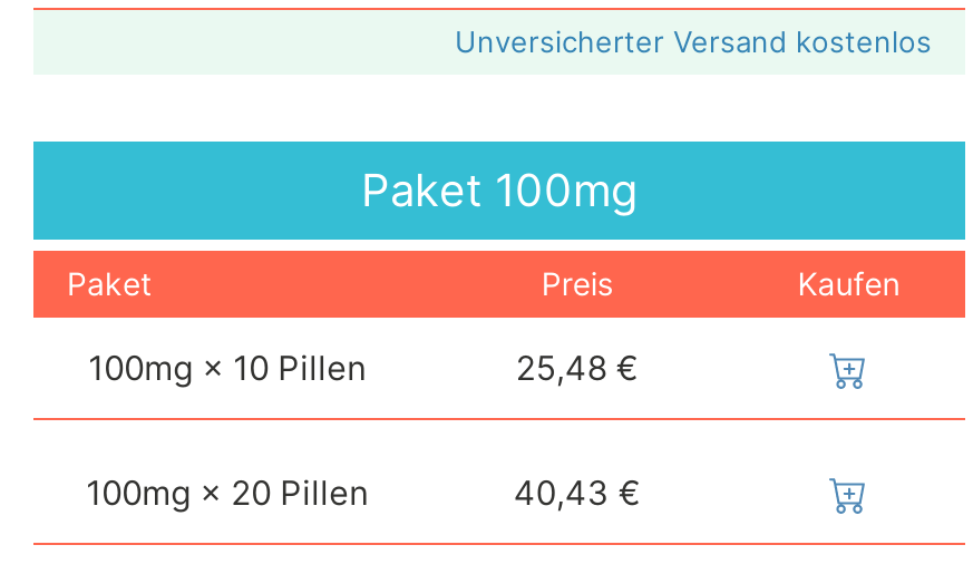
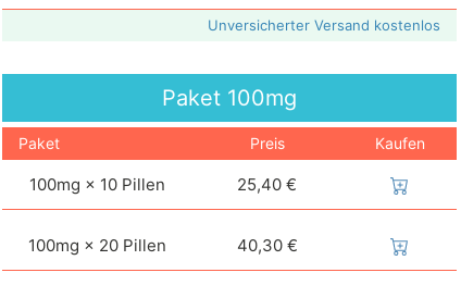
[516,348,638,390] 25,48 € -> [237,175,297,195] 25,40 €
[513,473,640,515] 40,43 € -> [237,236,298,256] 40,30 €

